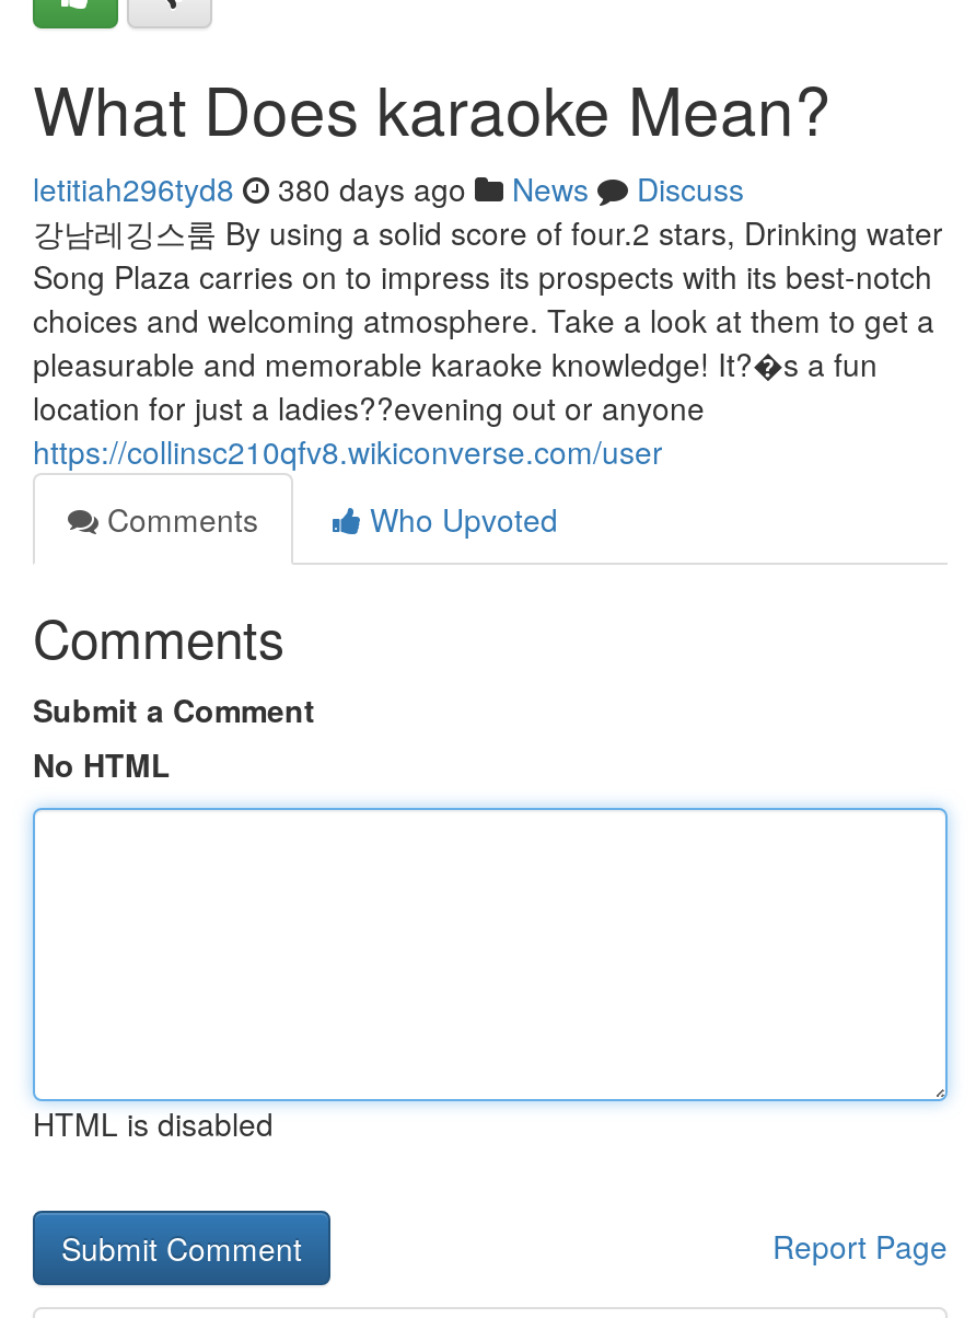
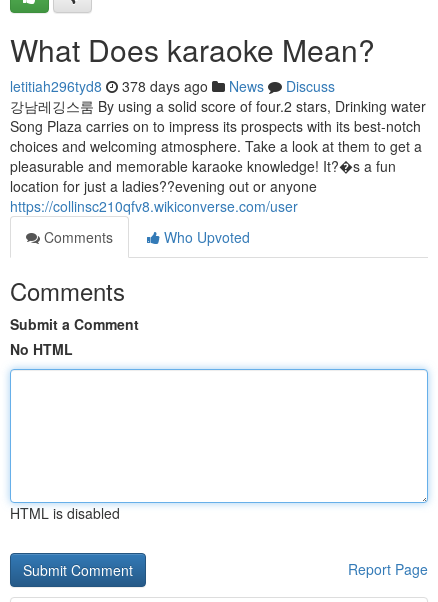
[33,166,744,210] letitiah296tyd8 380 days ago News Discuss -> [10,76,335,96] letitiah296tyd8 378 days ago News Discuss

